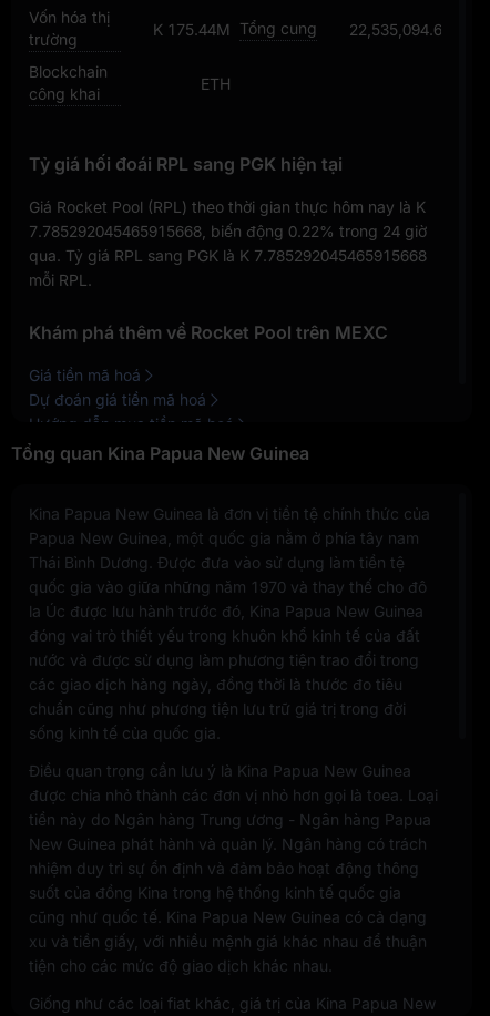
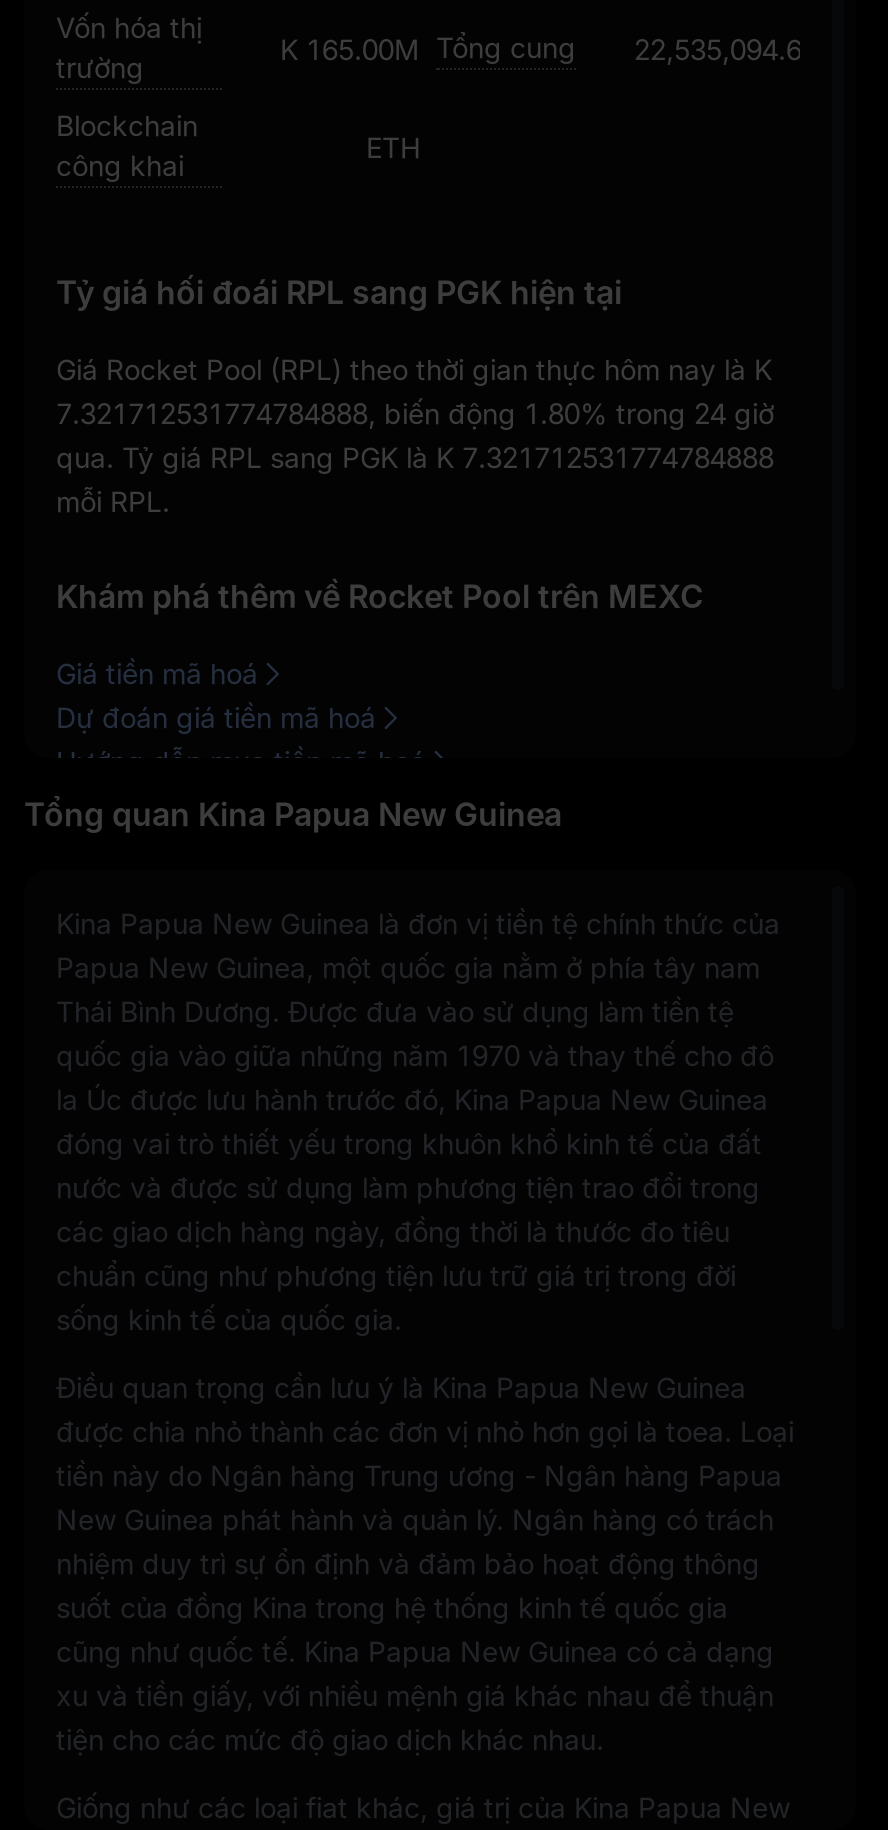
[153,19,317,39] K 175.44M Tổng cung -> [280,31,576,66] K 165.00M Tổng cung
[29,222,427,241] 7.785292045465915668, biến động 0.22% trong 24 giờ -> [56,397,774,431] 7.321712531774784888, biến động 1.80% trong 24 giờ
[29,246,427,265] qua. Tỷ giá RPL sang PGK là K 7.785292045465915668 -> [56,441,774,475] qua. Tỷ giá RPL sang PGK là K 7.321712531774784888

